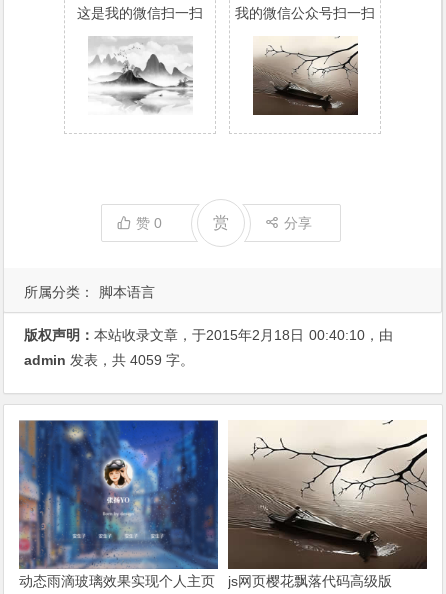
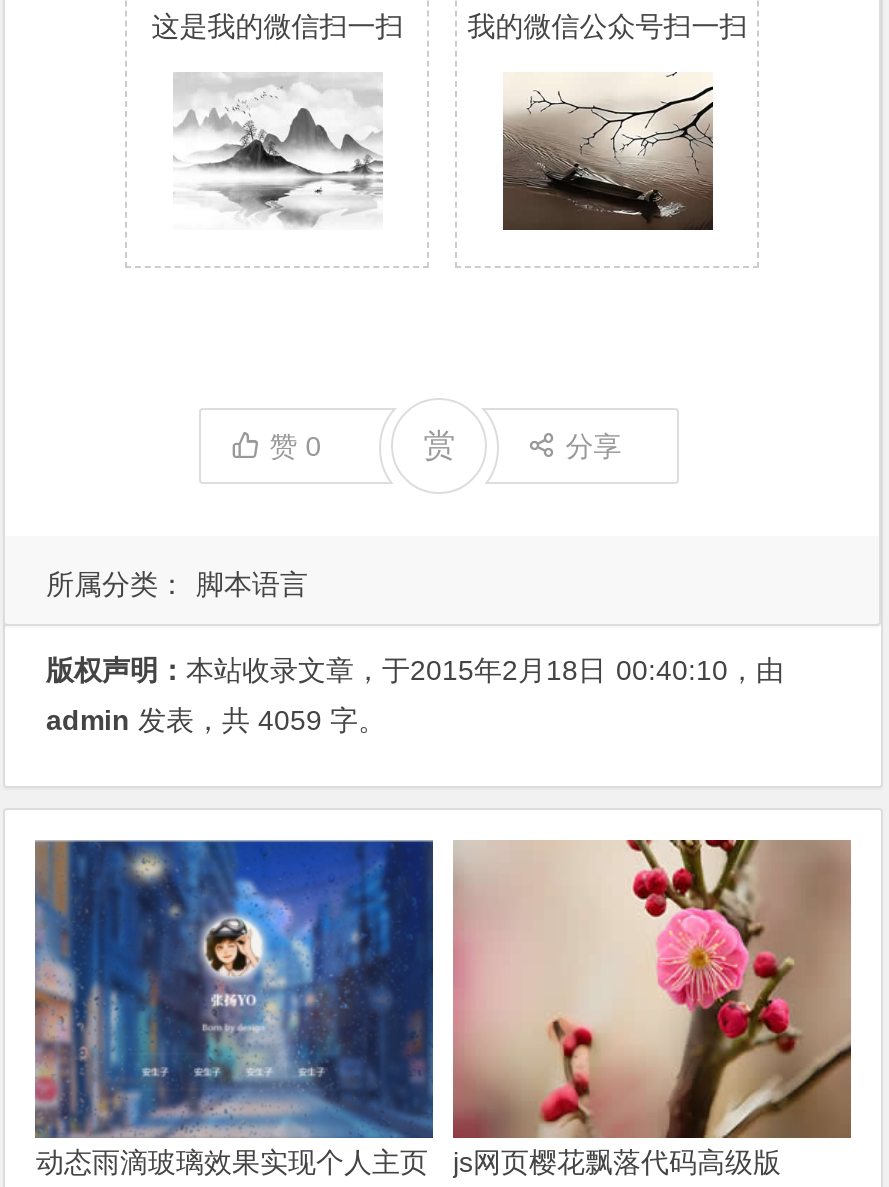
[227,420,428,570] [image] -> [451,838,853,1140] [image]

